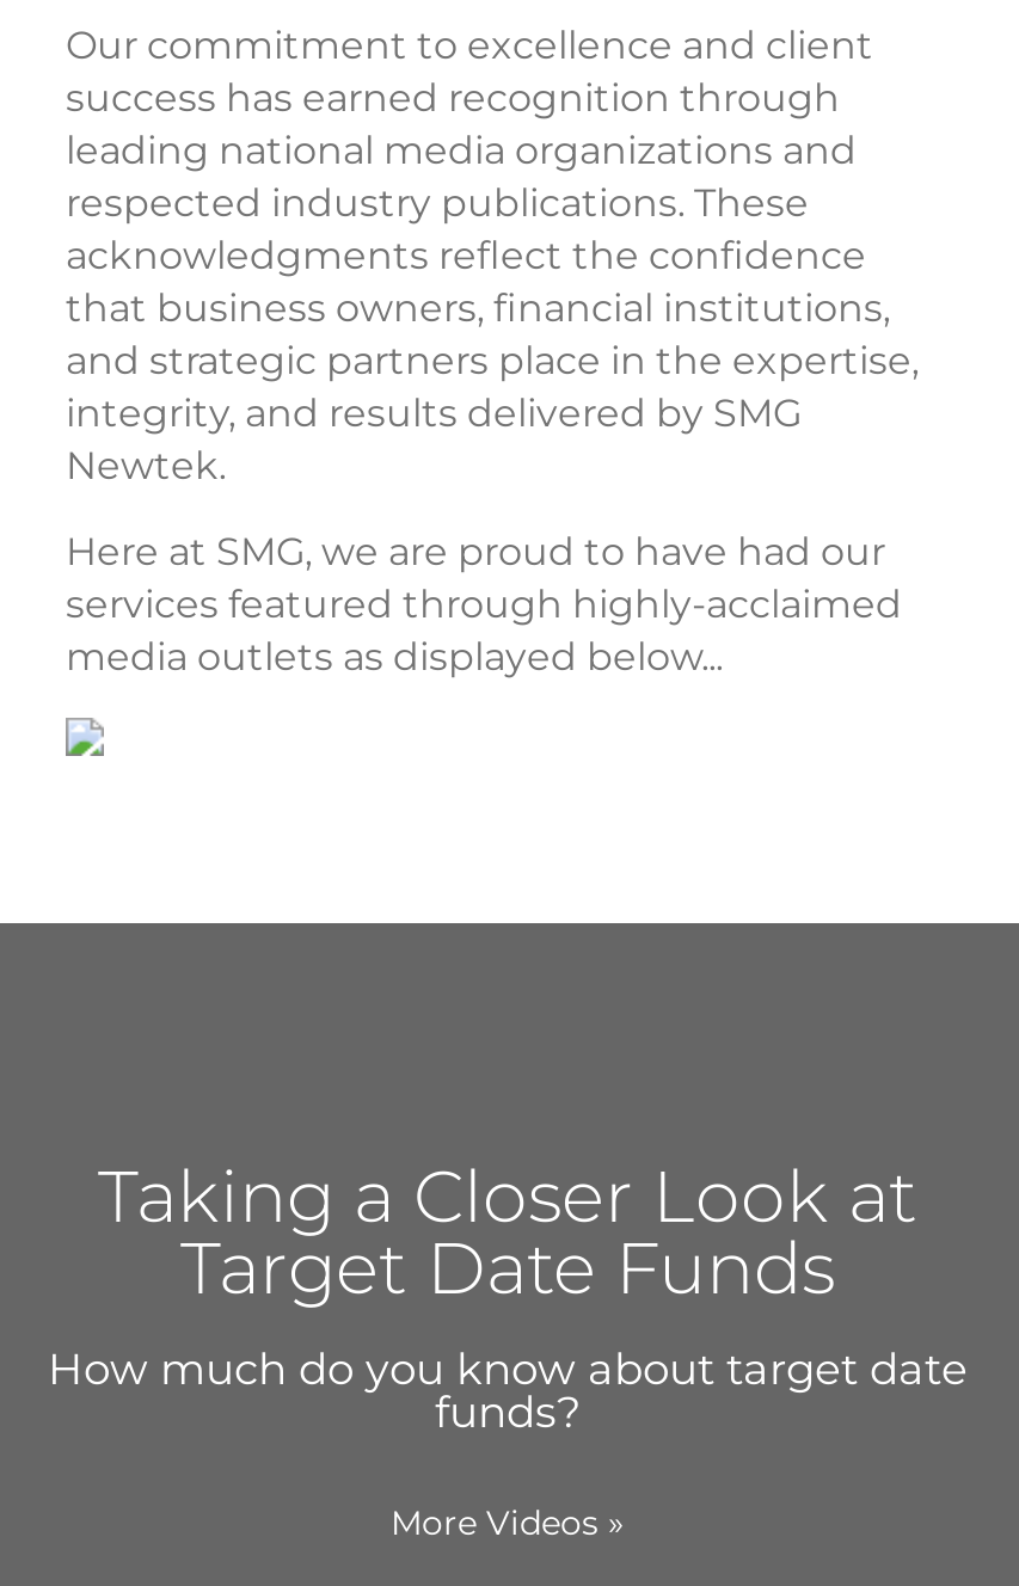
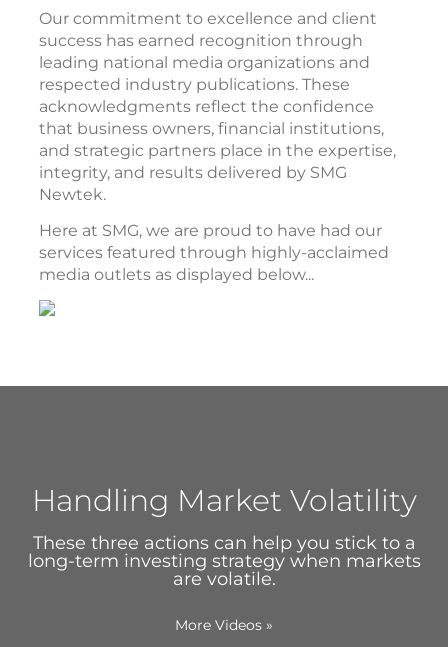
[48,1152,968,1438] Taking a Closer Look at | Target Date Funds | How much do you know about target date | funds? -> [27,482,420,590] Handling Market Volatility | These three actions can help you stick to a | long-term investing strategy when markets | are volatile.

